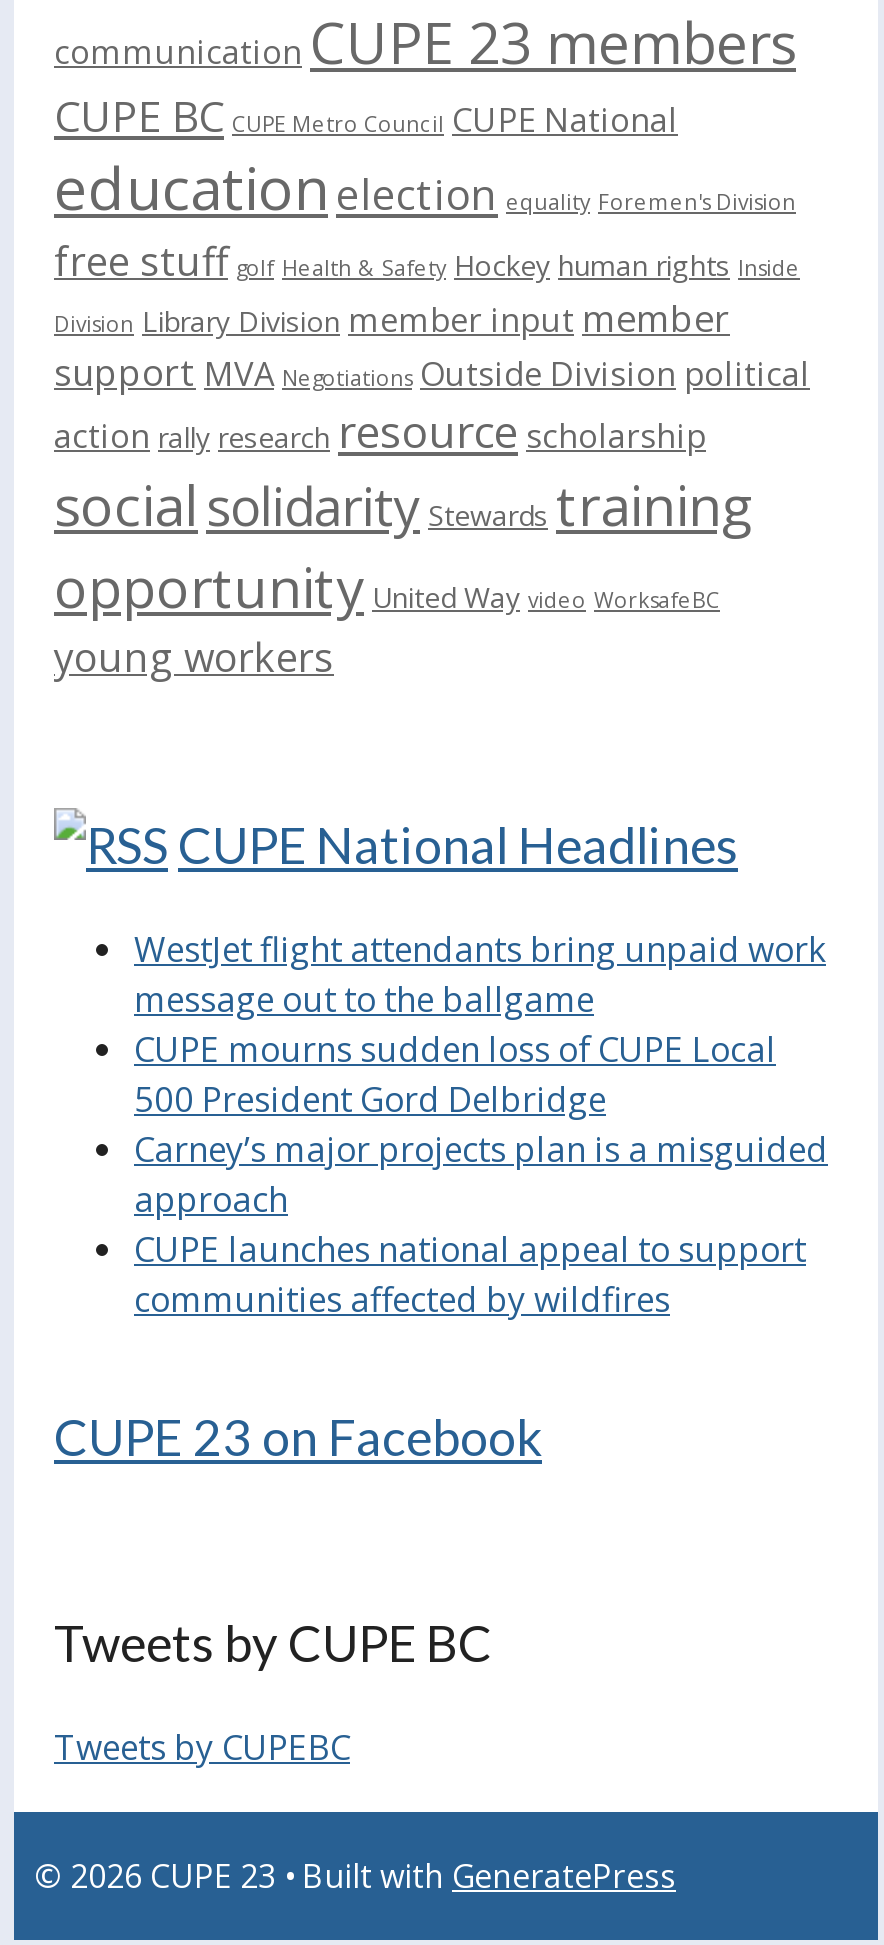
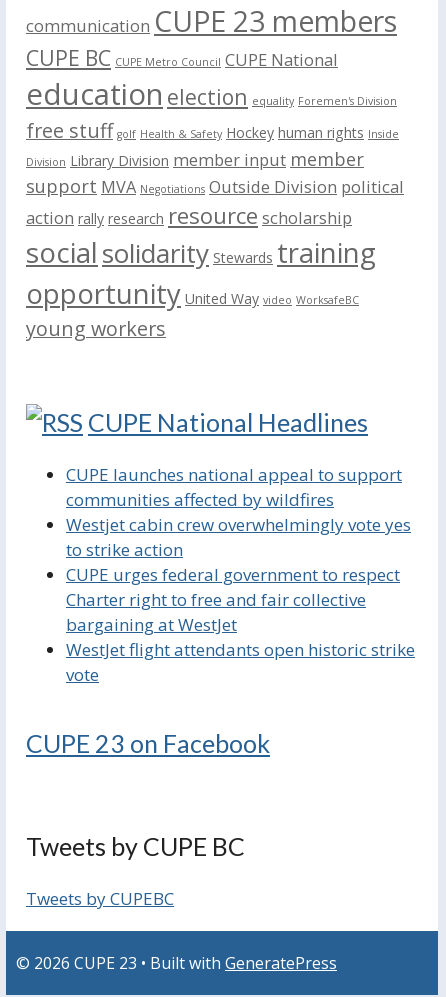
[134,926,828,1222] WestJet flight attendants bring unpaid work | message out to the ballgame | CUPE mourns sudden loss of CUPE Local | 500 President Gord Delbridge | Carney’s major projects plan is a misguided | approach -> none
moved [134,1226,806,1322] -> [66,463,402,511]: CUPE launches national appeal to support | communities affected by wildfires
none -> [66,513,415,686] Westjet cabin crew overwhelmingly vote yes | to strike action | CUPE urges federal government to respect | Charter right to free and fair collective | bargaining at WestJet | WestJet flight attendants open historic strike | vote

